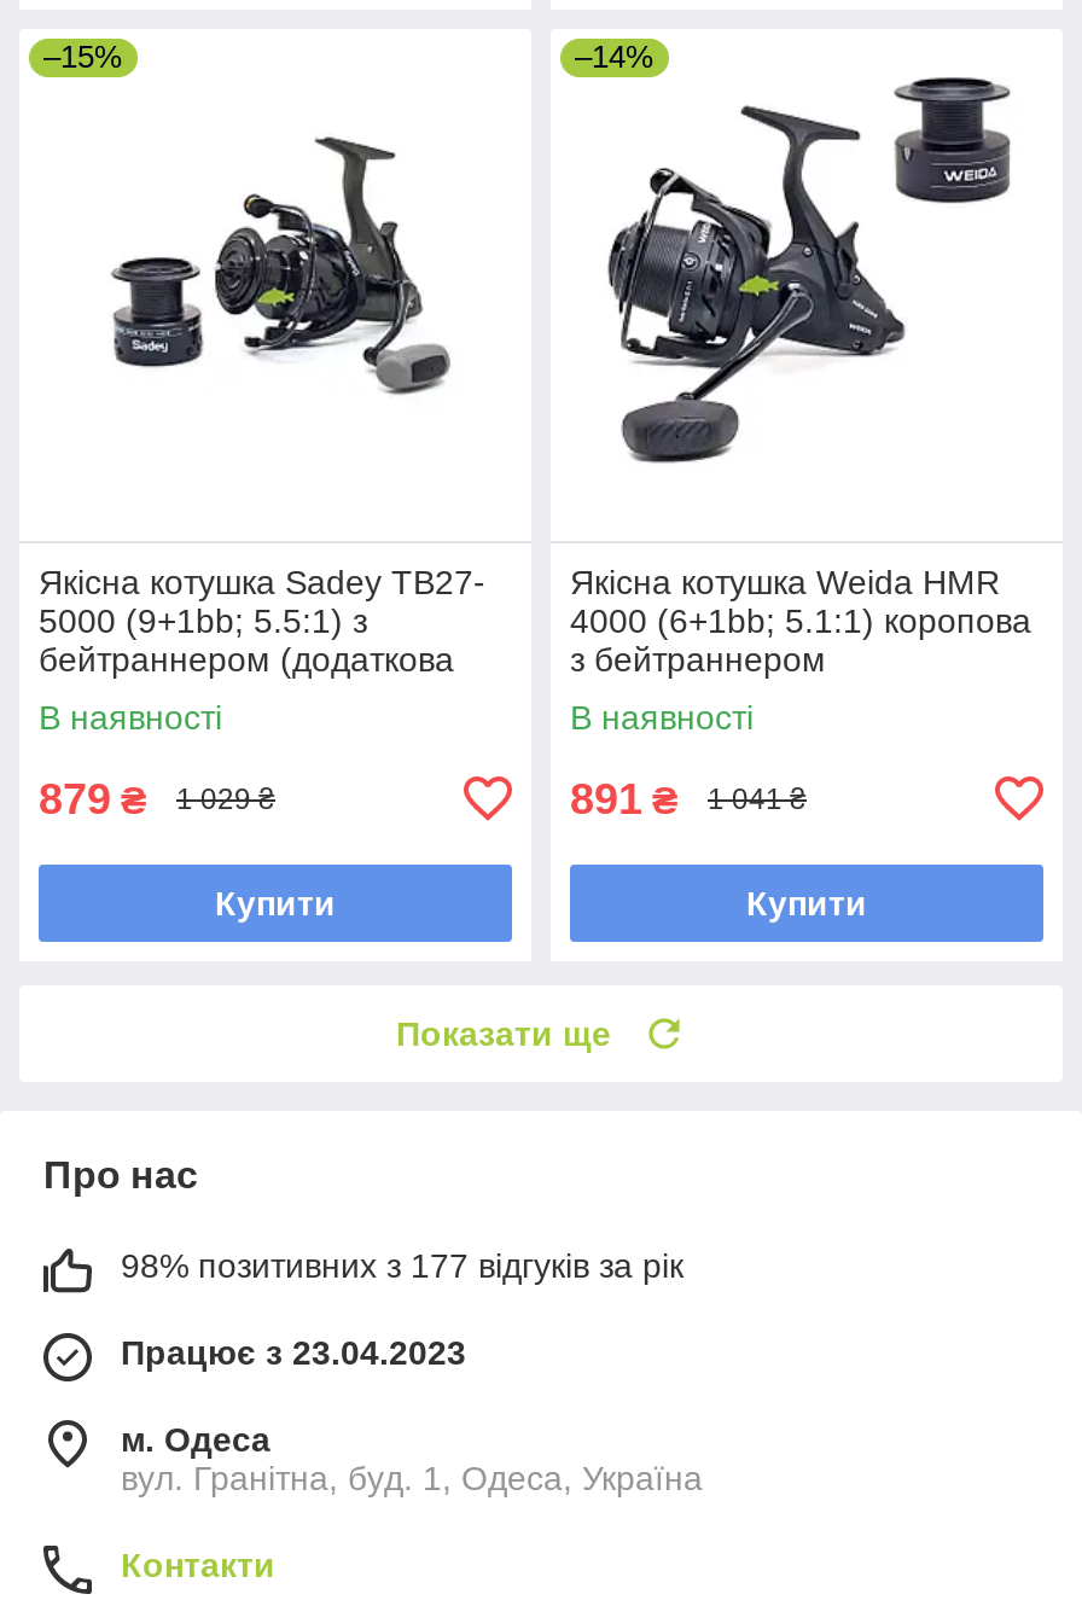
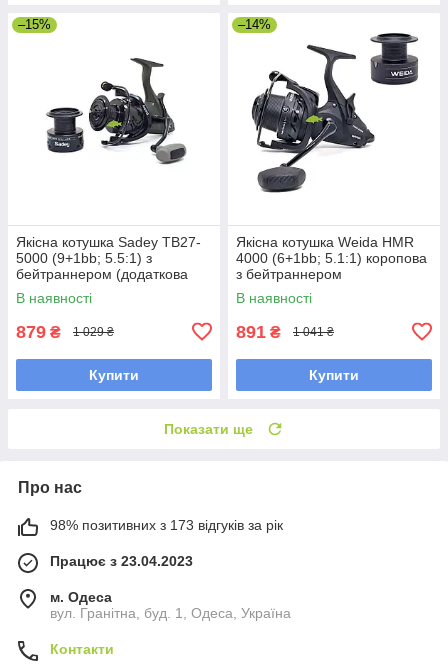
[121,1246,683,1284] 98% позитивних з 177 відгуків за рік -> [50,517,283,533] 98% позитивних з 173 відгуків за рік

